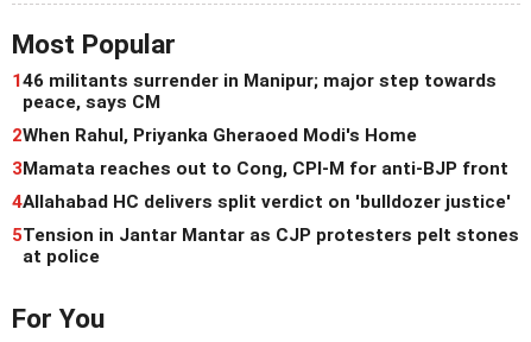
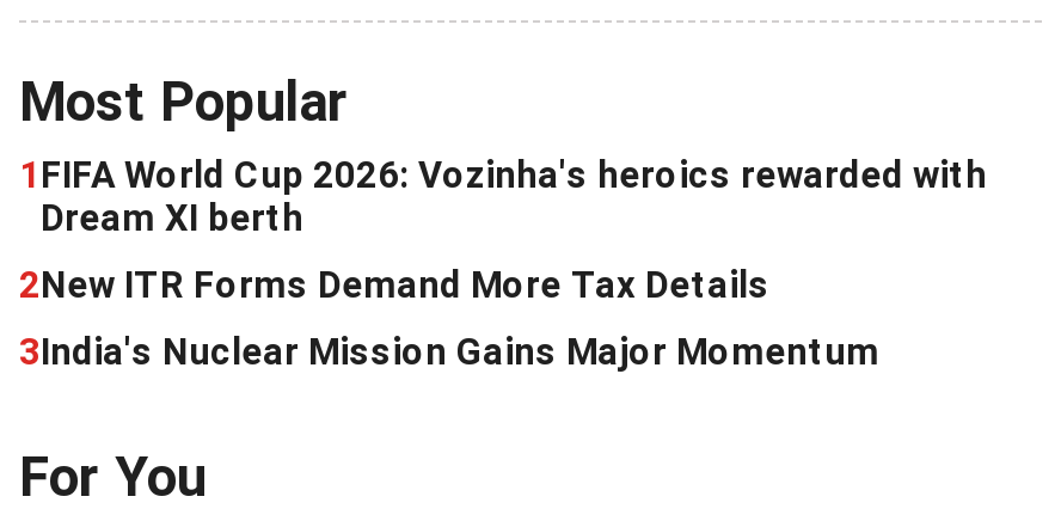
[12,70,519,267] 146 militants surrender in Manipur; major step towards | peace, says CM | 2When Rahul, Priyanka Gheraoed Modi's Home | 3Mamata reaches out to Cong, CPI-M for anti-BJP front | 4Allahabad HC delivers split verdict on 'bulldozer justice' | 5Tension in Jantar Mantar as CJP protesters pelt stones | at police -> [19,154,987,374] 1 FIFA World Cup 2026: Vozinha's heroics rewarded with | Dream XI berth | 2New ITR Forms Demand More Tax Details | 3India's Nuclear Mission Gains Major Momentum

